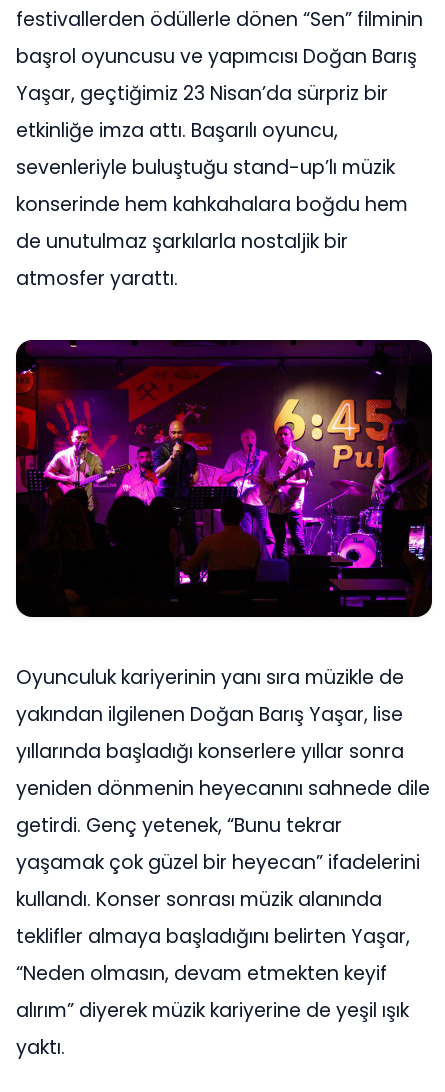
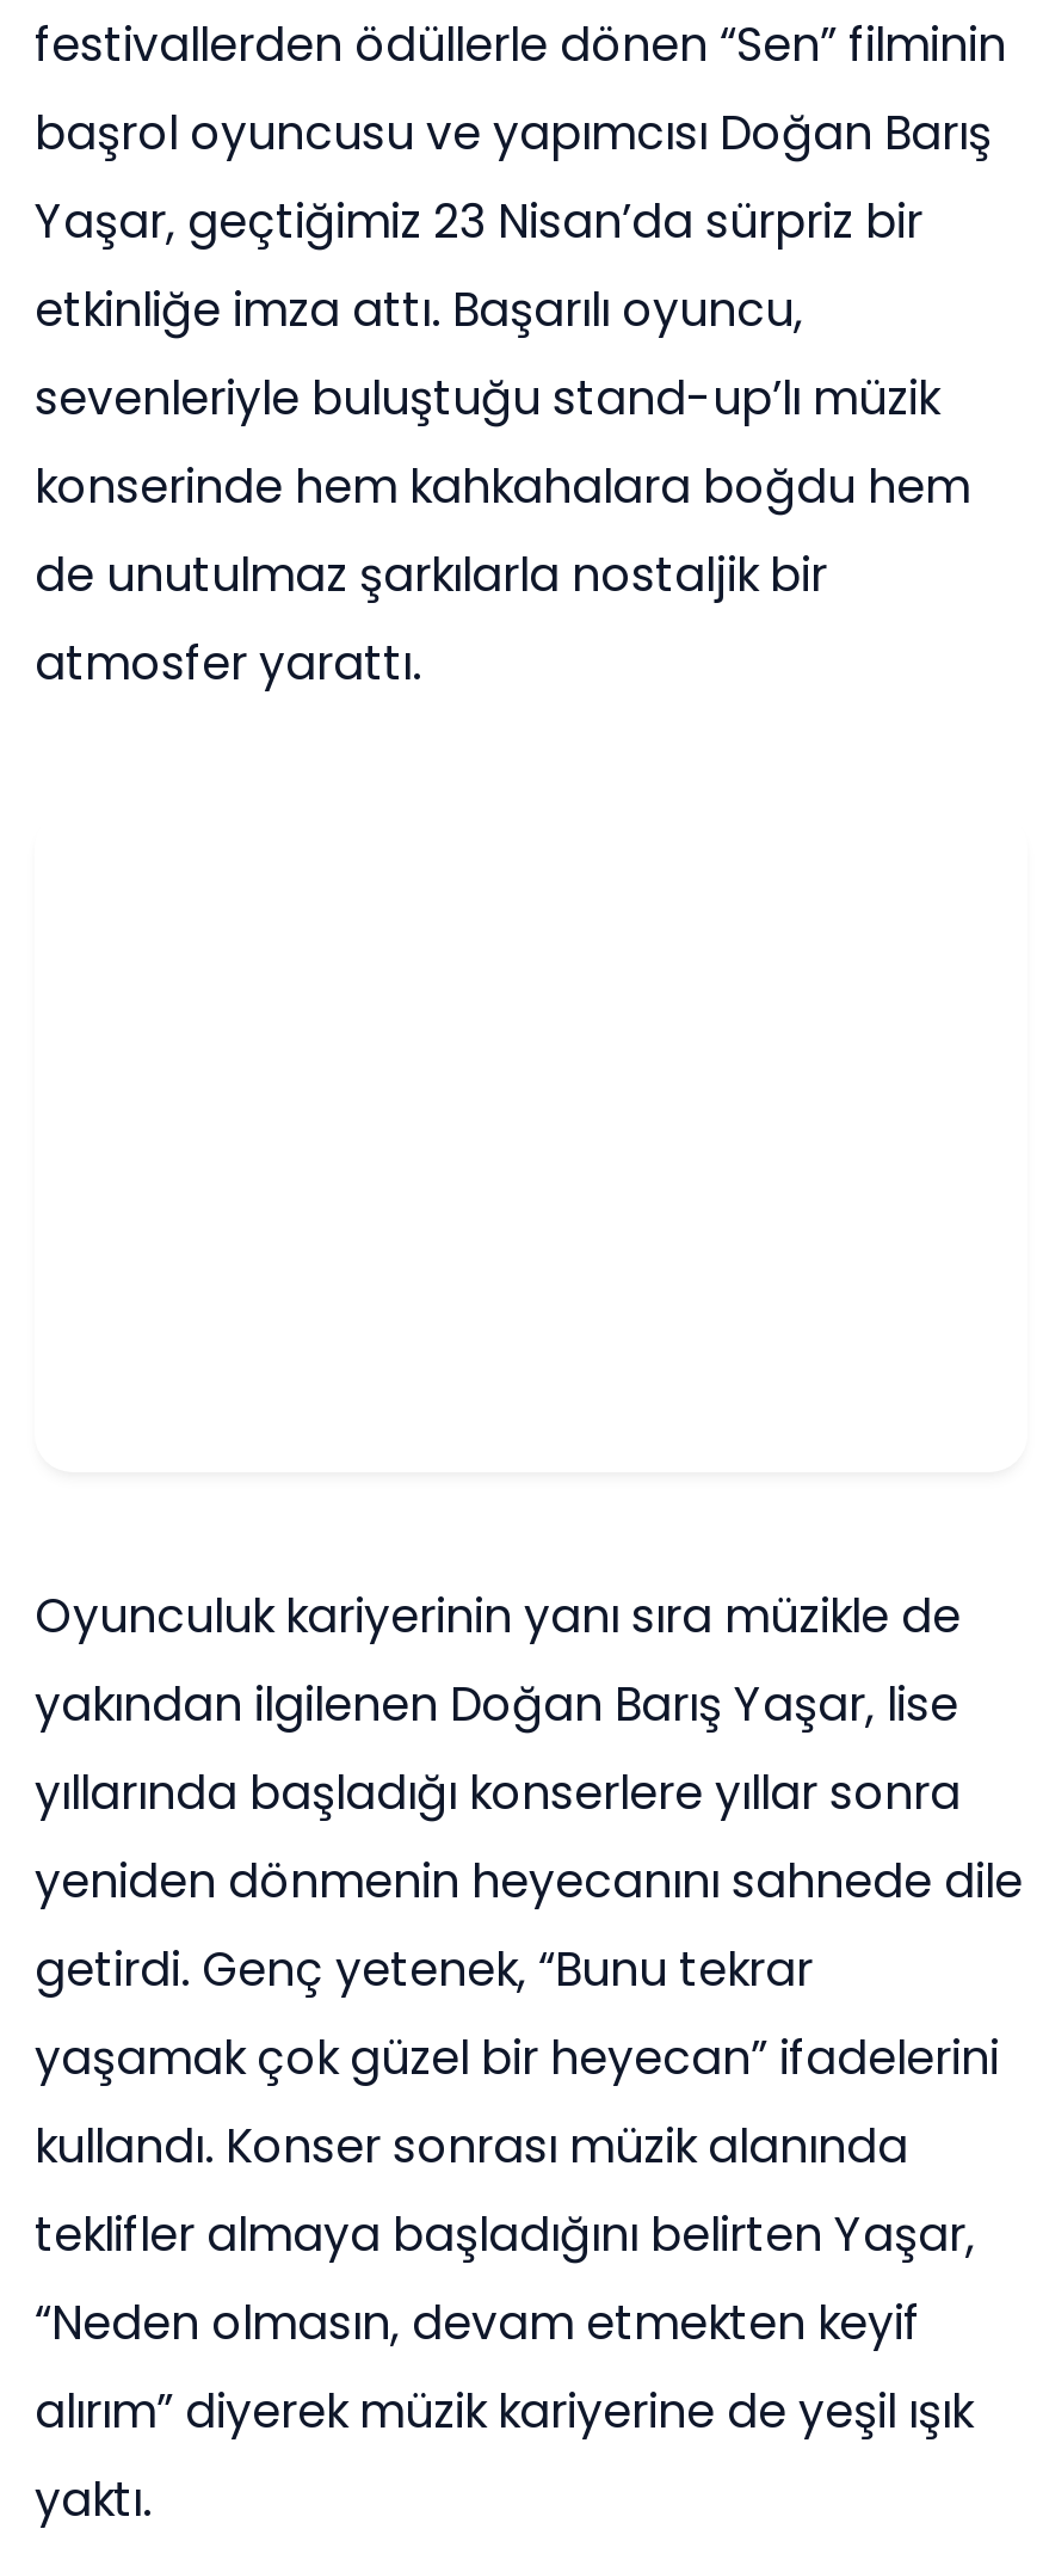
[15,339,433,618] [image] -> none

